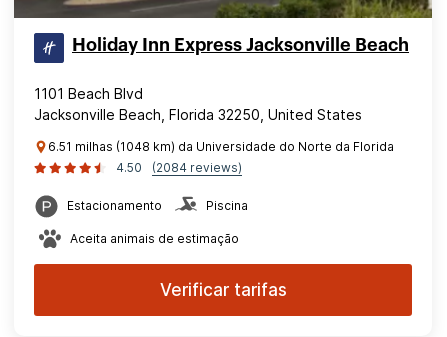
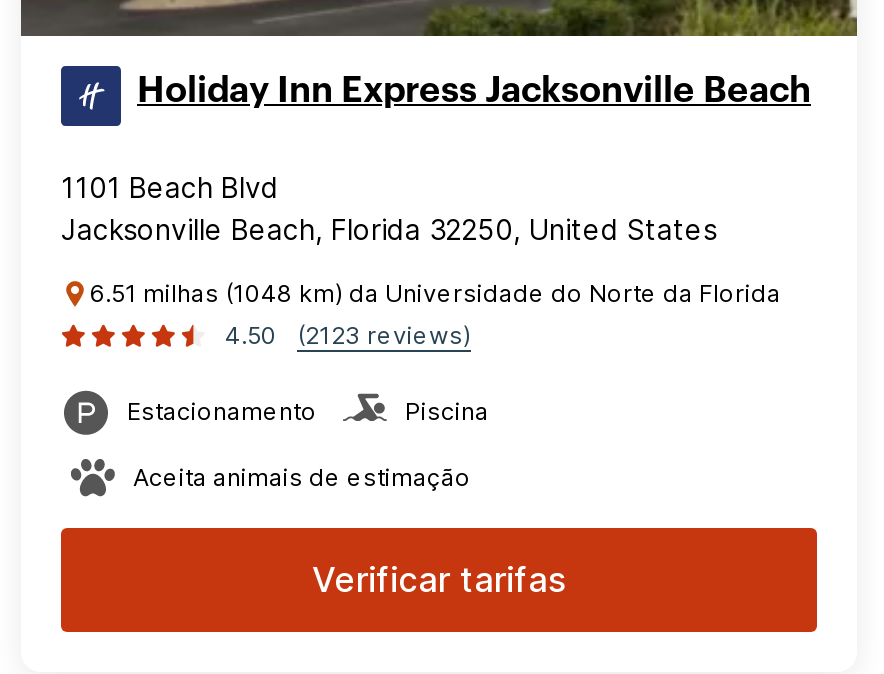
[116,160,242,175] 4.50 (2084 reviews) -> [225,320,471,350] 4.50 (2123 reviews)

